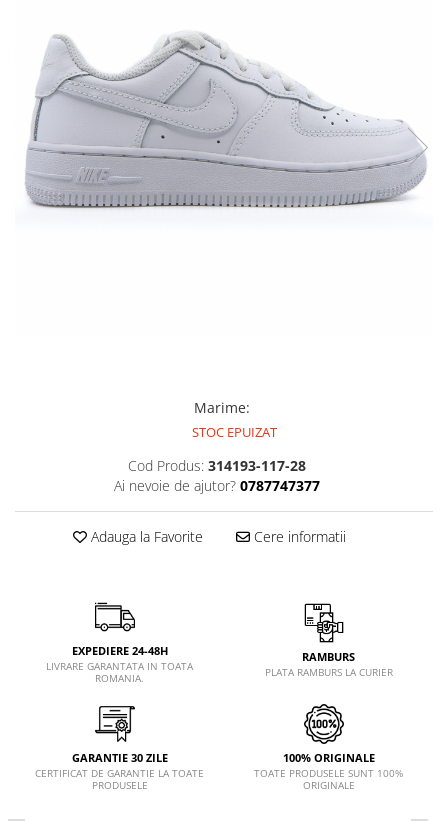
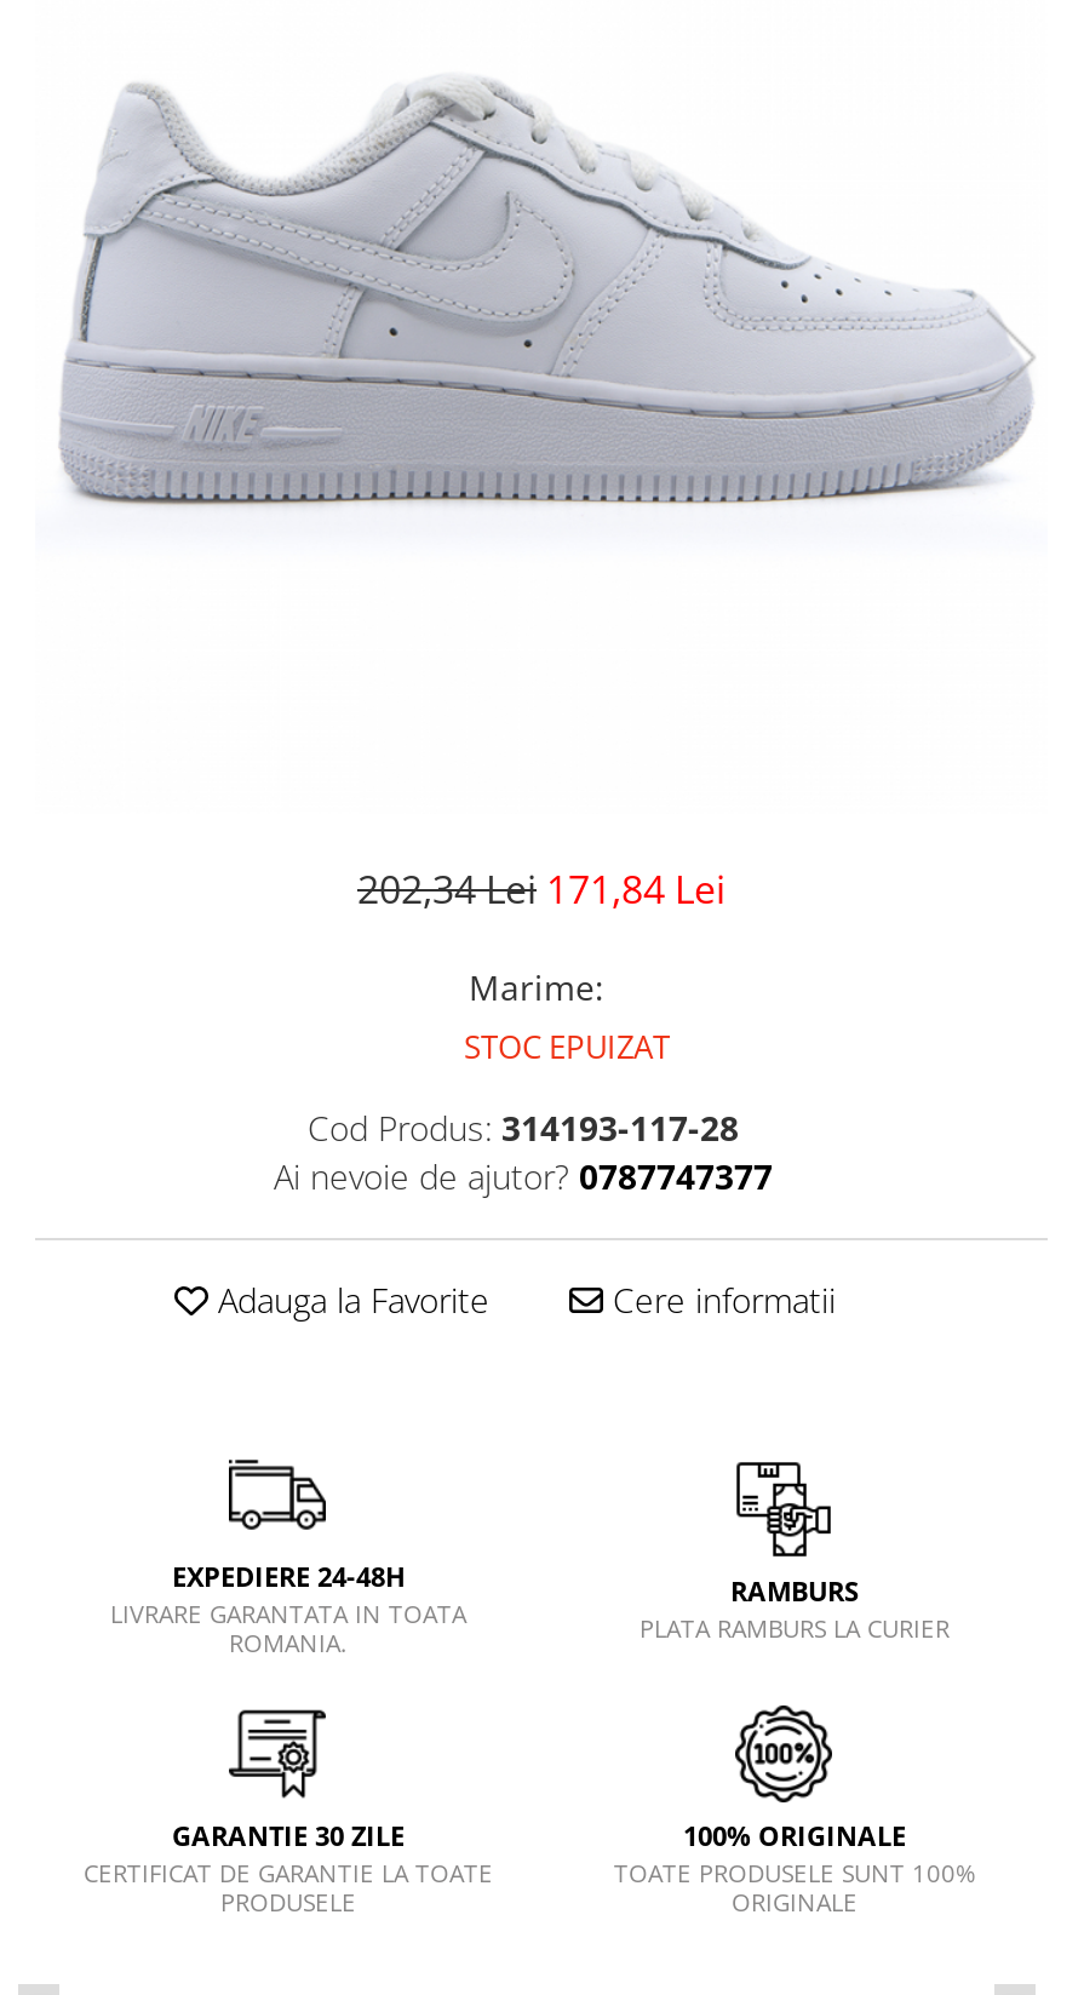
none -> [357,862,725,916] 202,34 Lei 171,84 Lei

